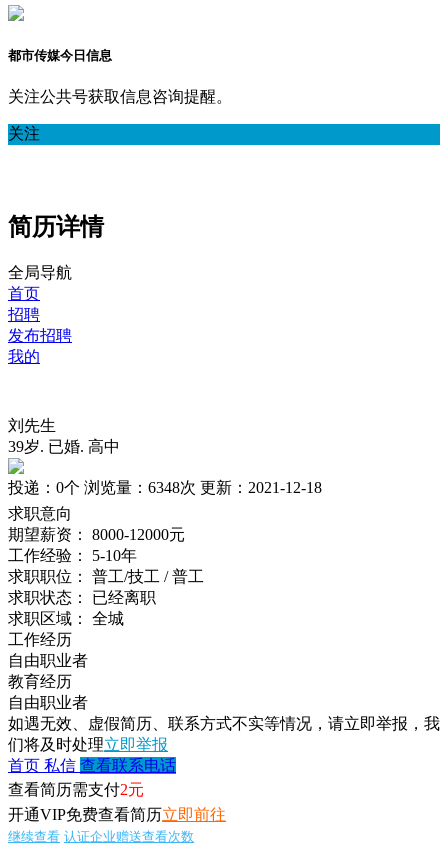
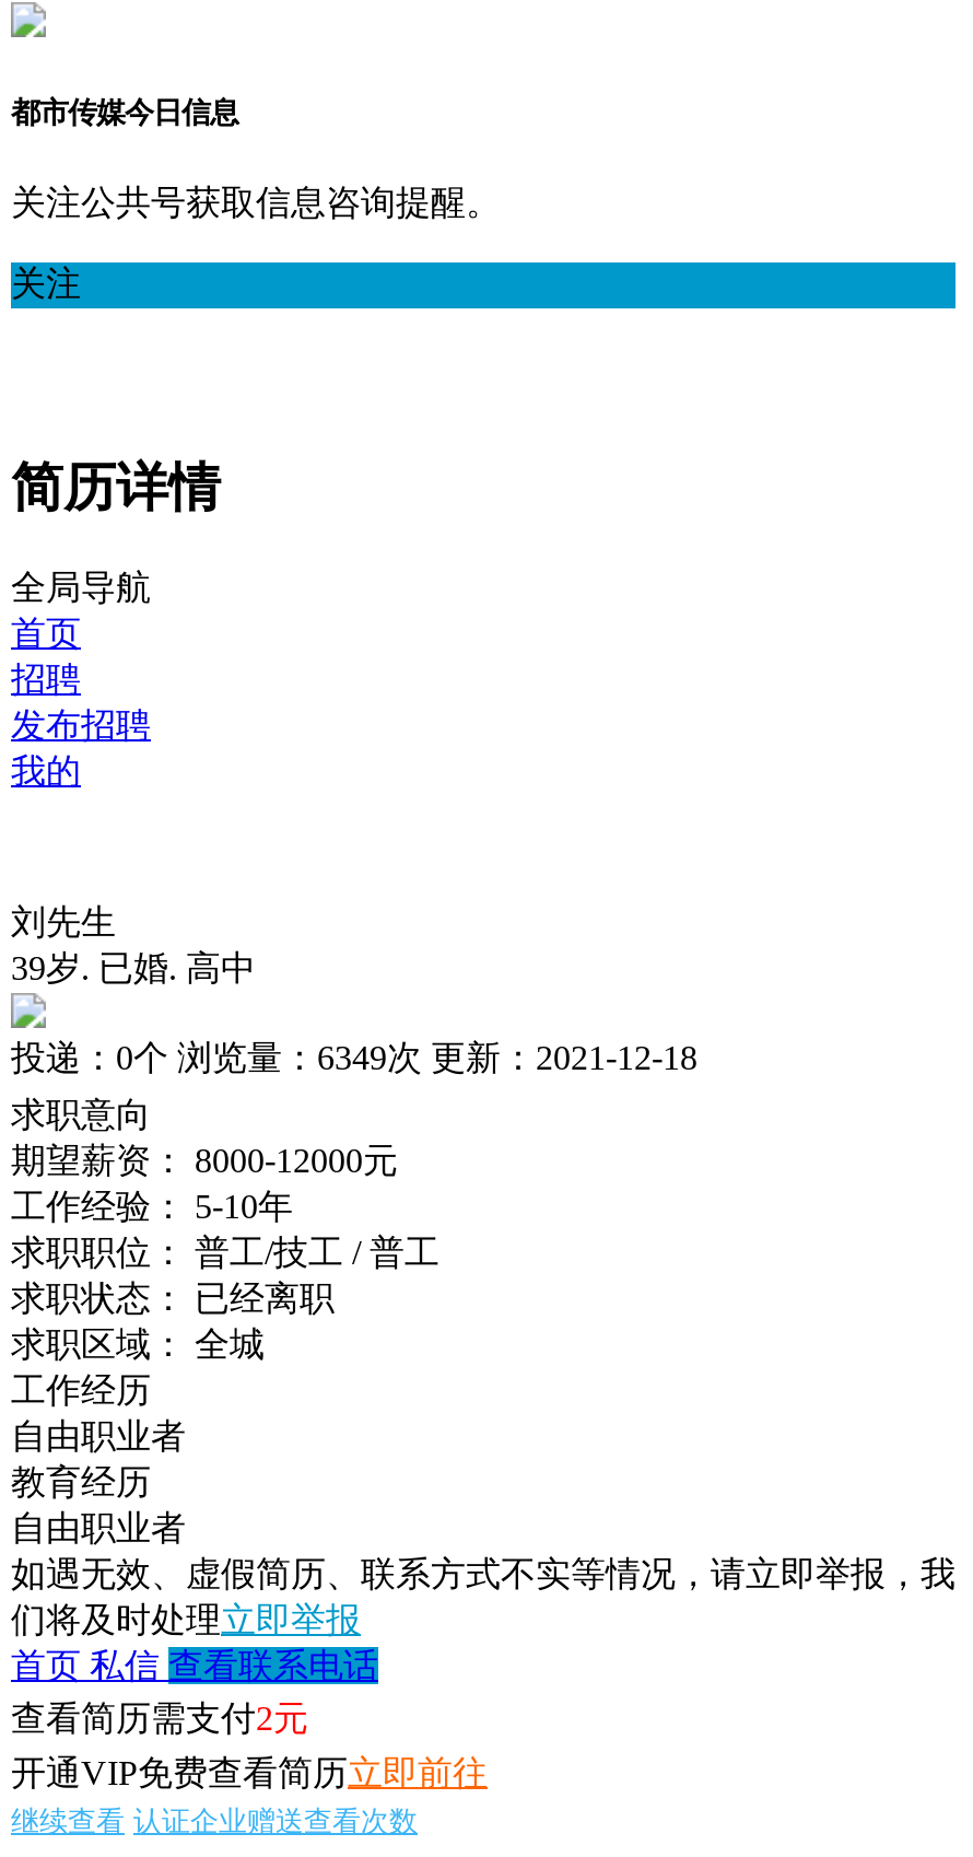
[8,479,322,496] 投递：0个 浏览量：6348次 更新：2021-12-18 -> [11,1039,697,1077] 投递：0个 浏览量：6349次 更新：2021-12-18

